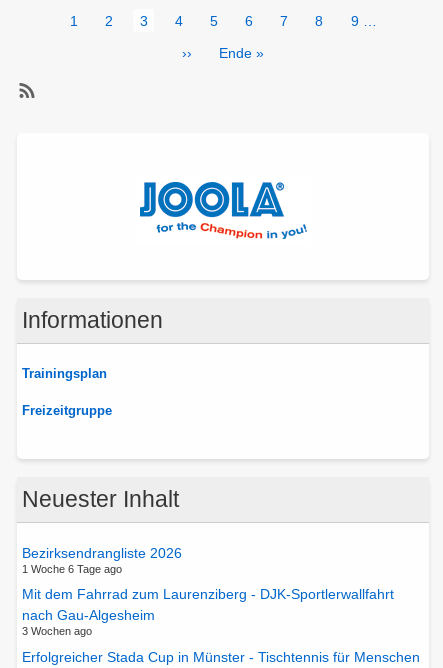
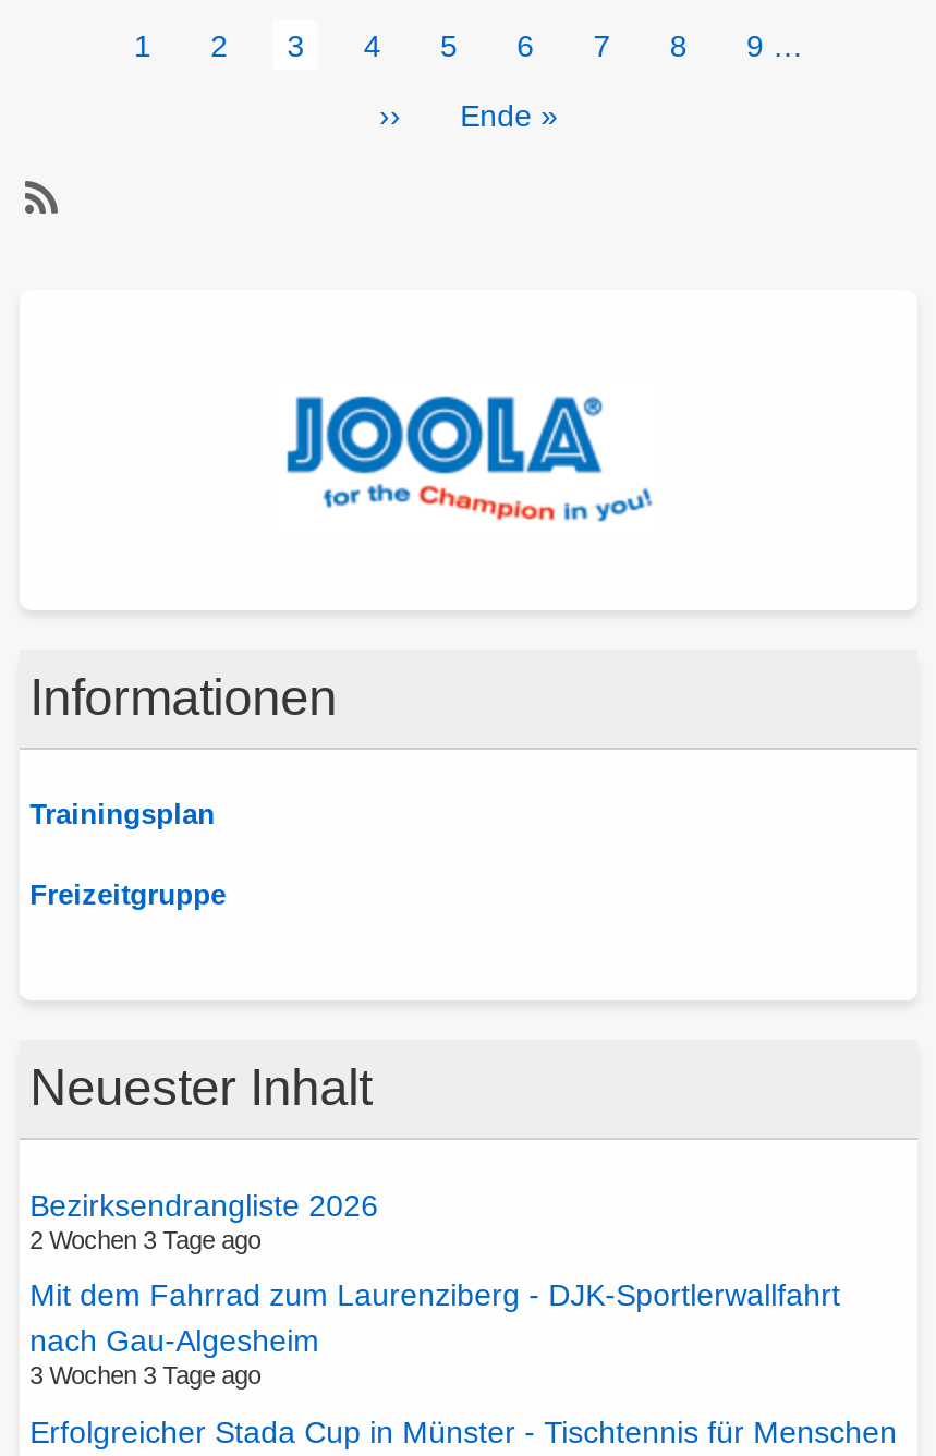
[22,563,122,575] 1 Woche 6 Tage ago -> [30,1226,261,1253] 2 Wochen 3 Tage ago
[22,625,92,637] 3 Wochen ago -> [30,1362,261,1388] 3 Wochen 3 Tage ago

